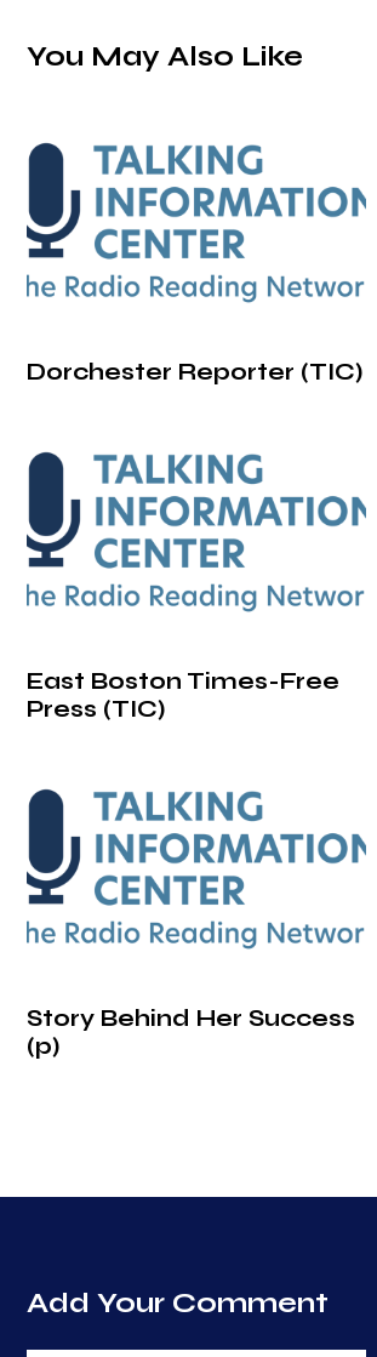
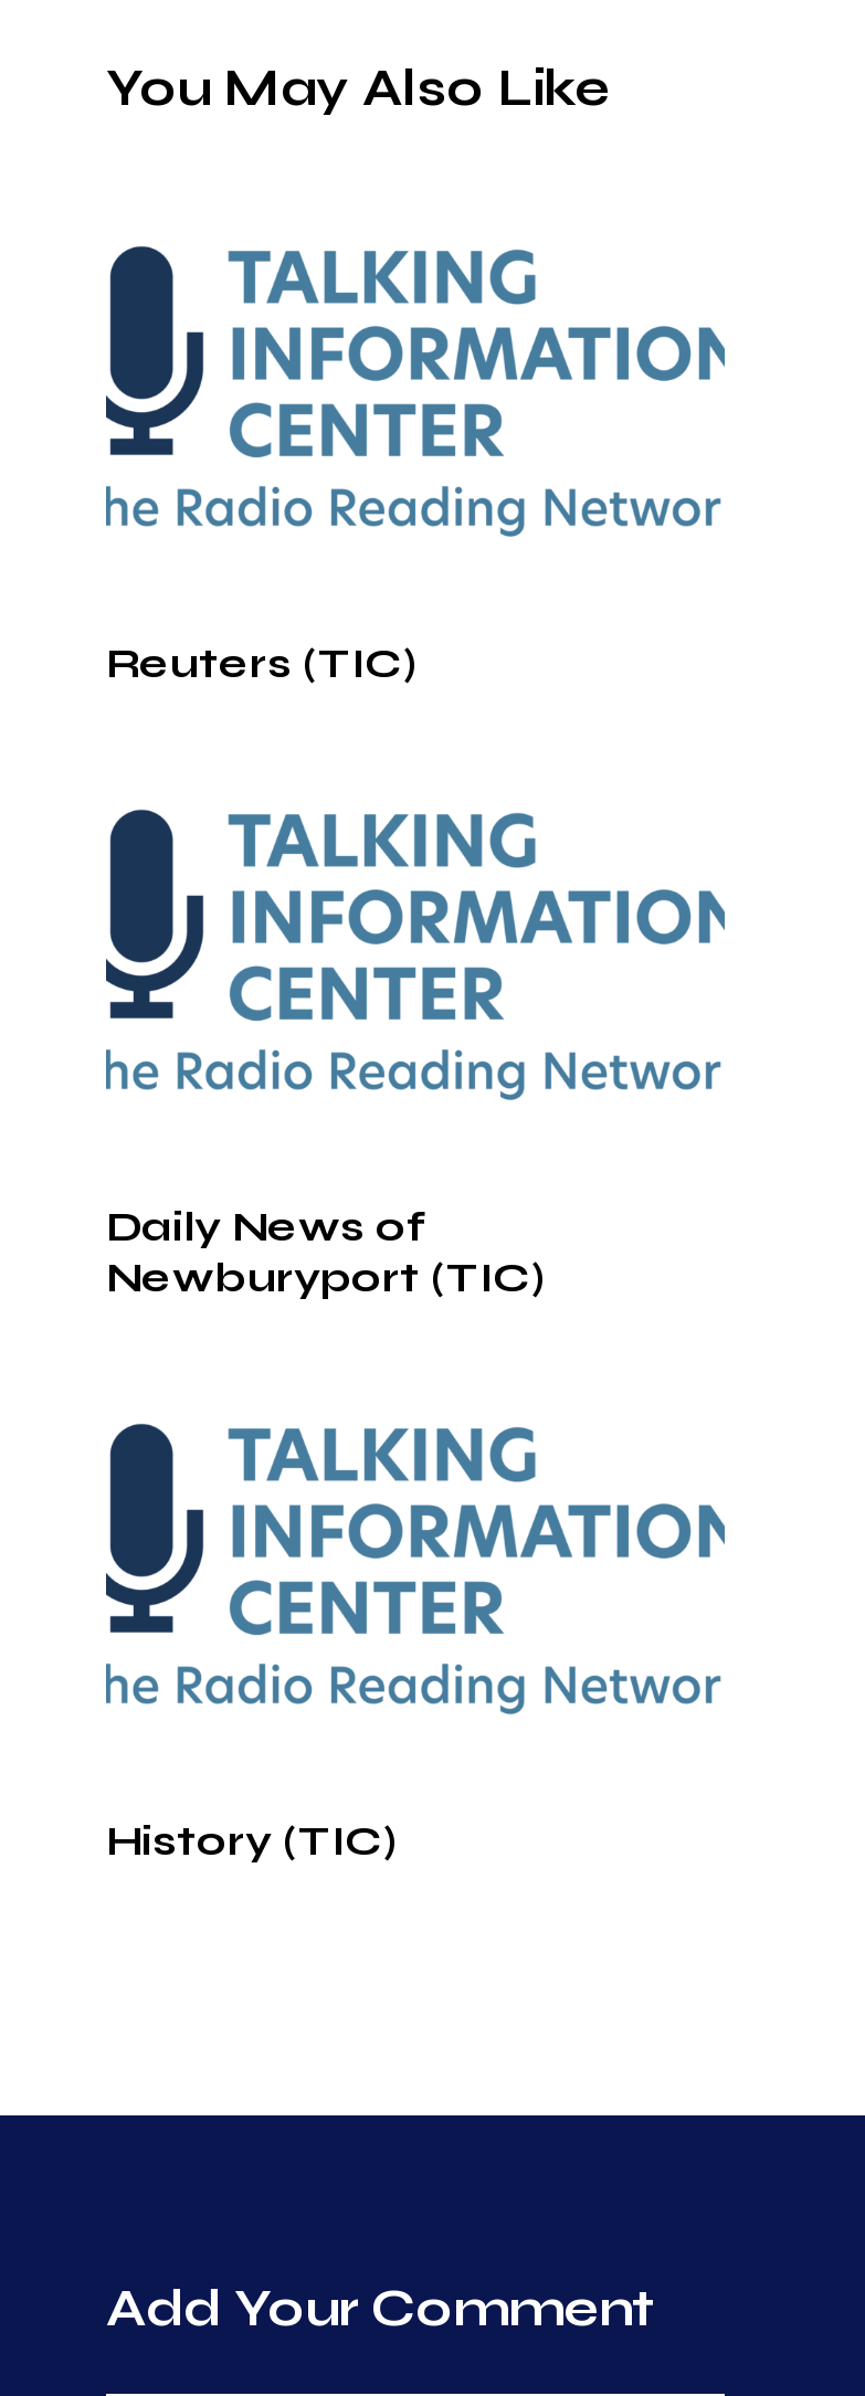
[27,358,364,385] Dorchester Reporter (TIC) -> [106,637,418,688] Reuters (TIC)
[27,667,339,722] East Boston Times-Free | Press (TIC) -> [106,1200,546,1302] Daily News of | Newburyport (TIC)
[27,1004,355,1059] Story Behind Her Success | (p) -> [106,1814,398,1865] History (TIC)

